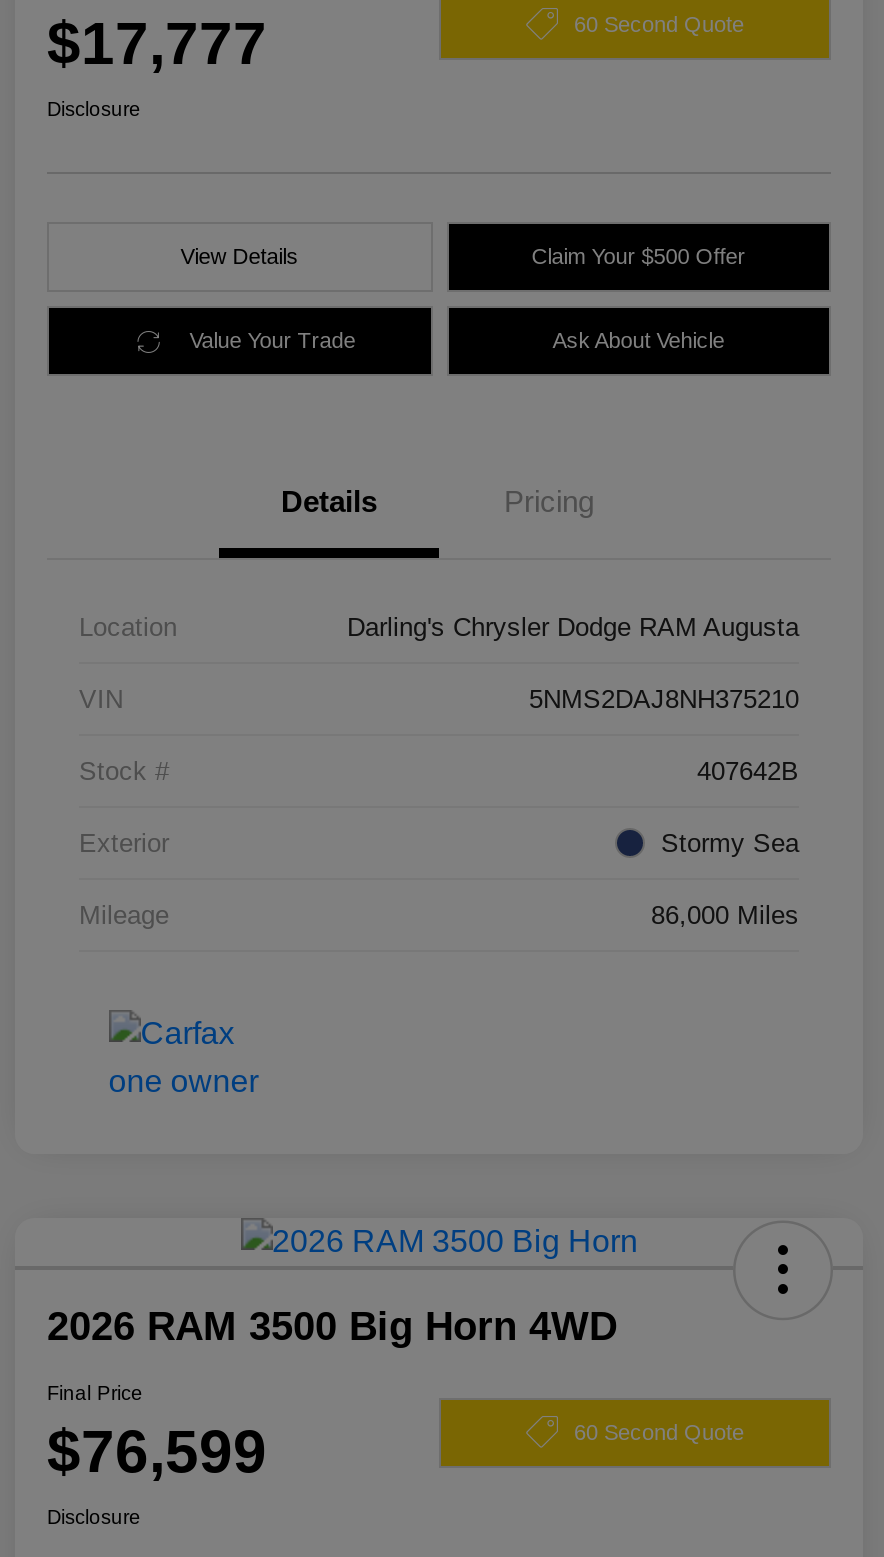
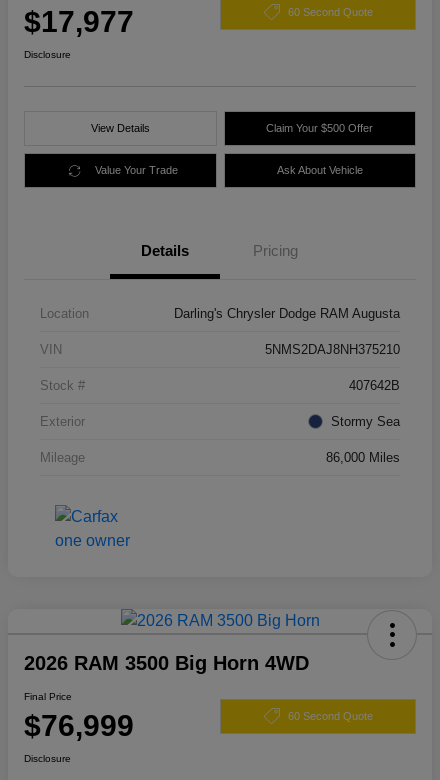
[47,10,267,76] $17,777 -> [24,5,134,38] $17,977
[47,1418,267,1484] $76,599 -> [24,709,134,742] $76,999

